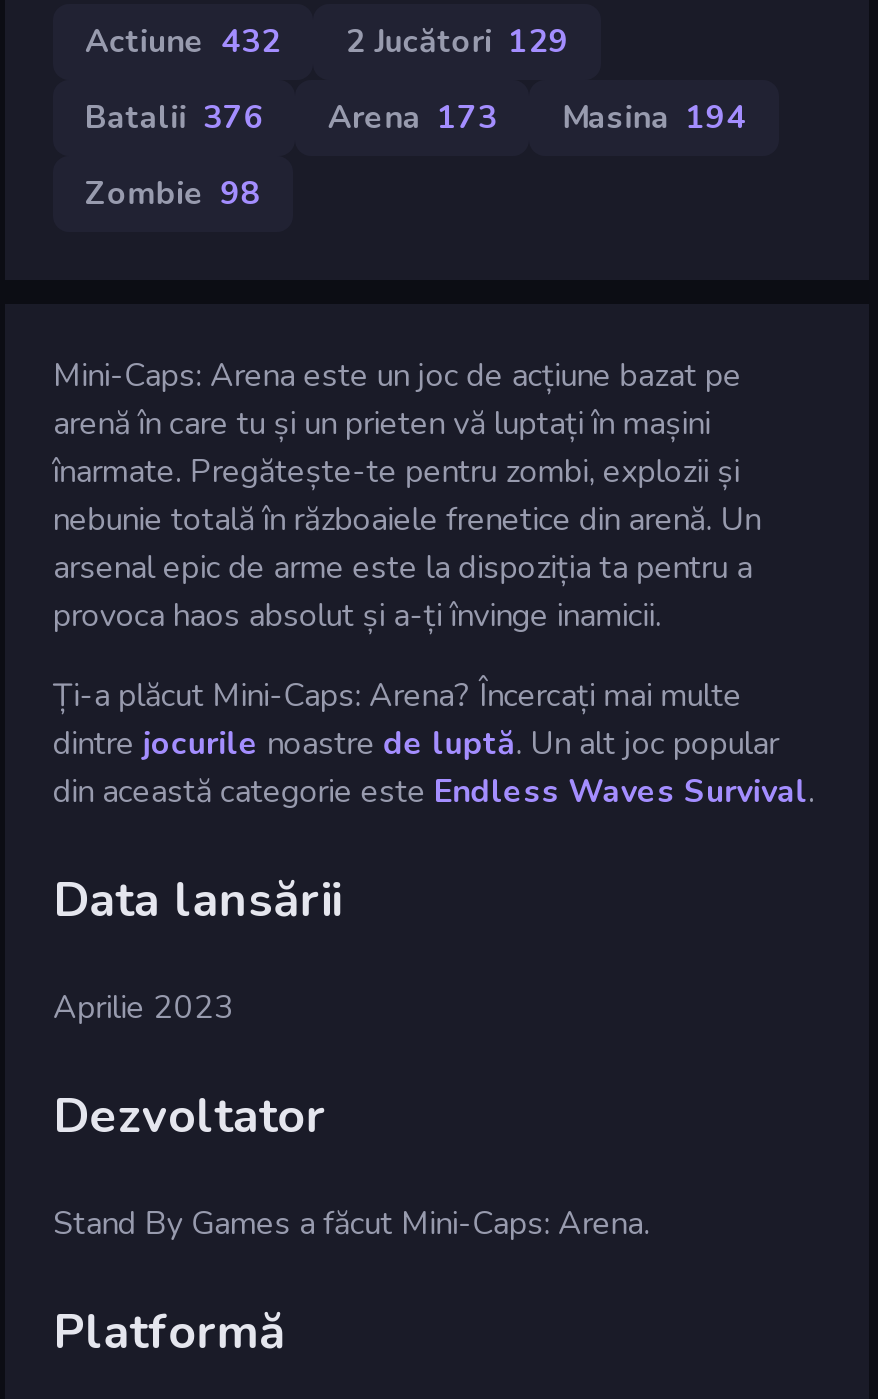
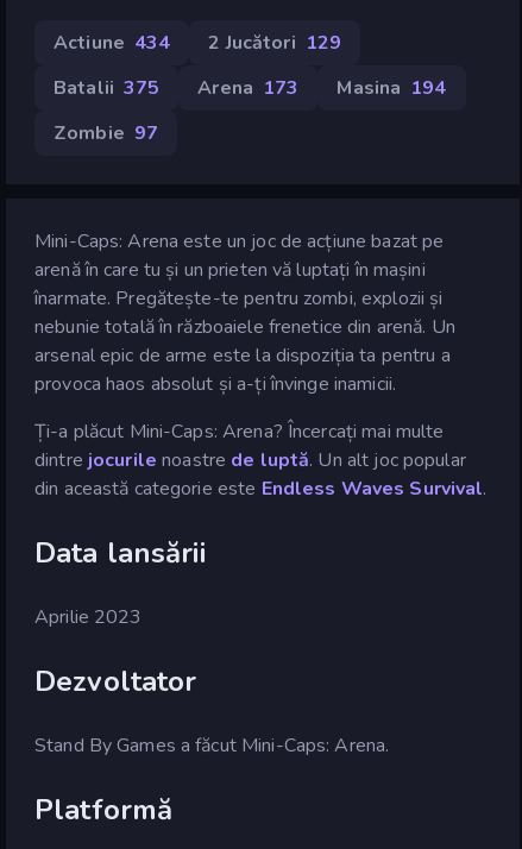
[85,20,569,64] Actiune 432 2 Jucători 129 -> [54,29,341,56] Actiune 434 2 Jucători 129
[85,96,746,140] Batalii 376 Arena 173 Masina 194 -> [54,75,447,101] Batalii 375 Arena 173 Masina 194
[85,172,261,216] Zombie 98 -> [54,120,158,146] Zombie 97

